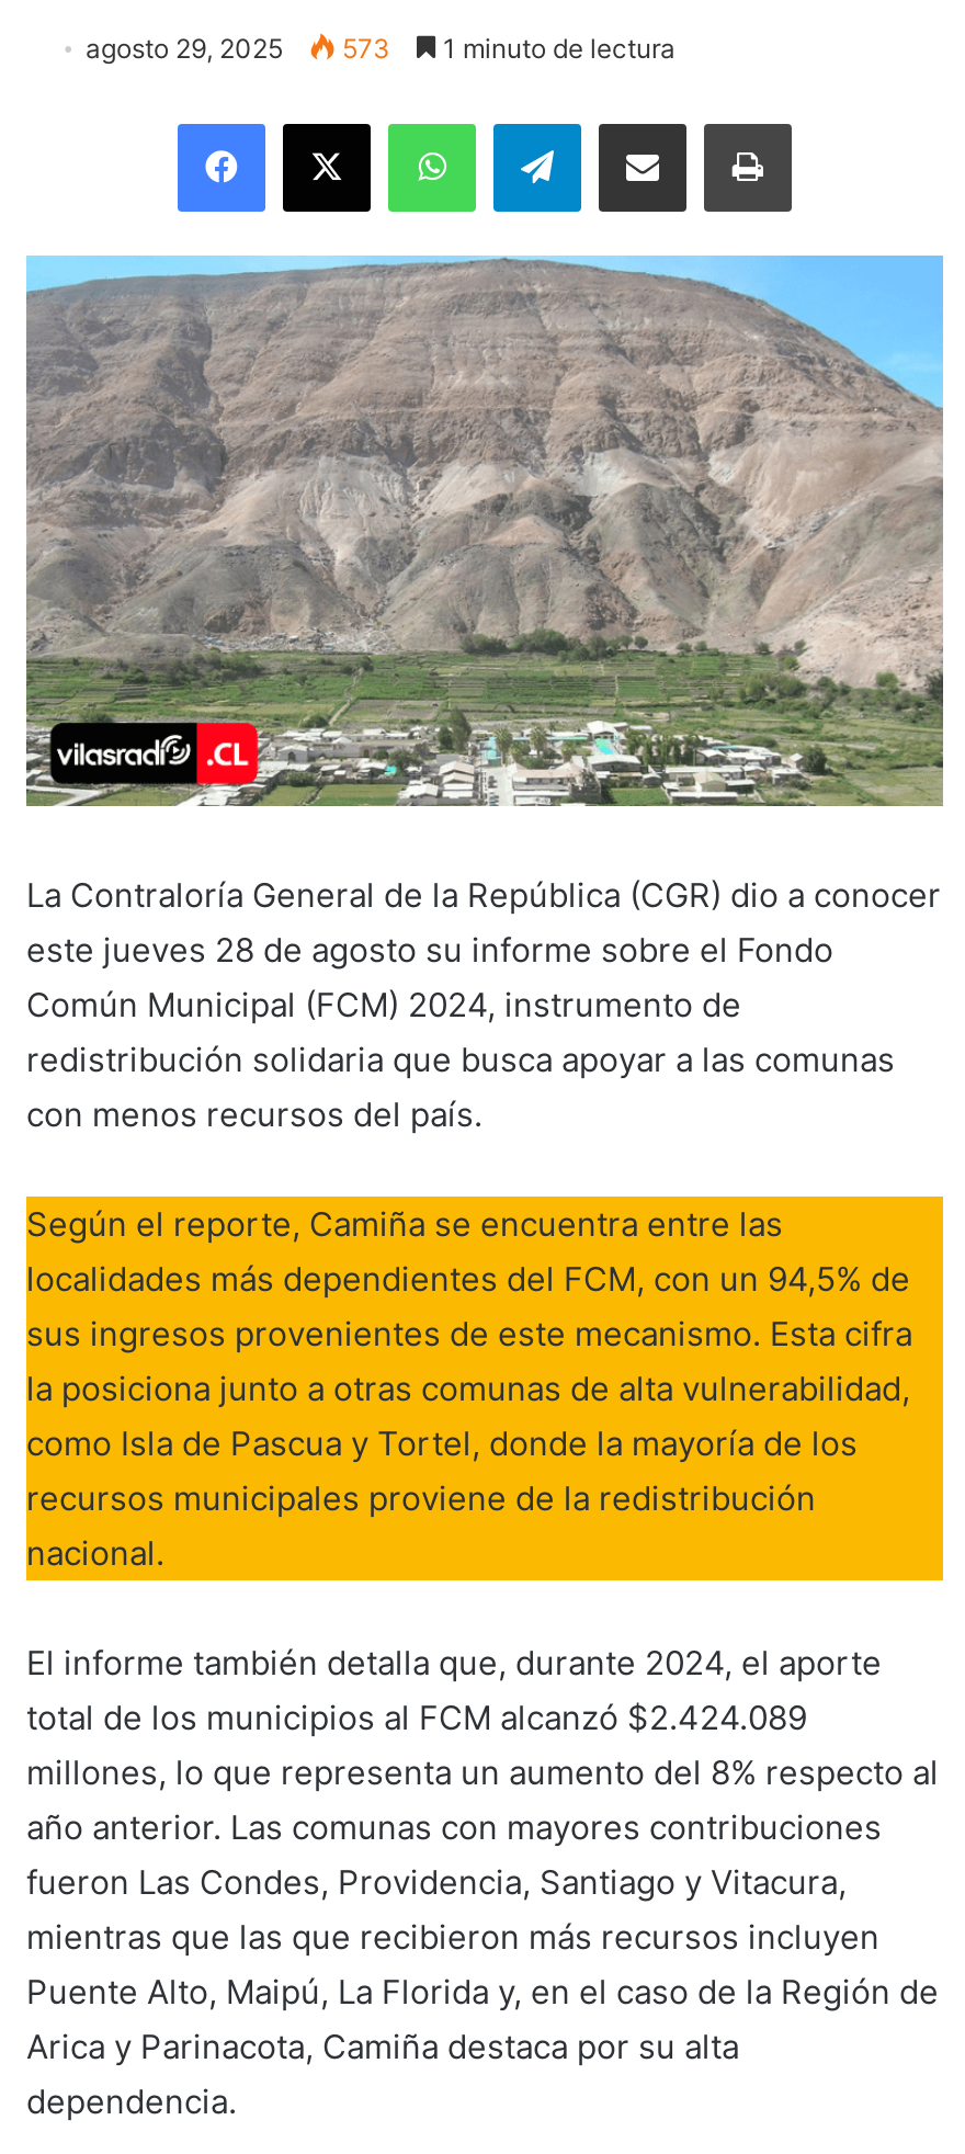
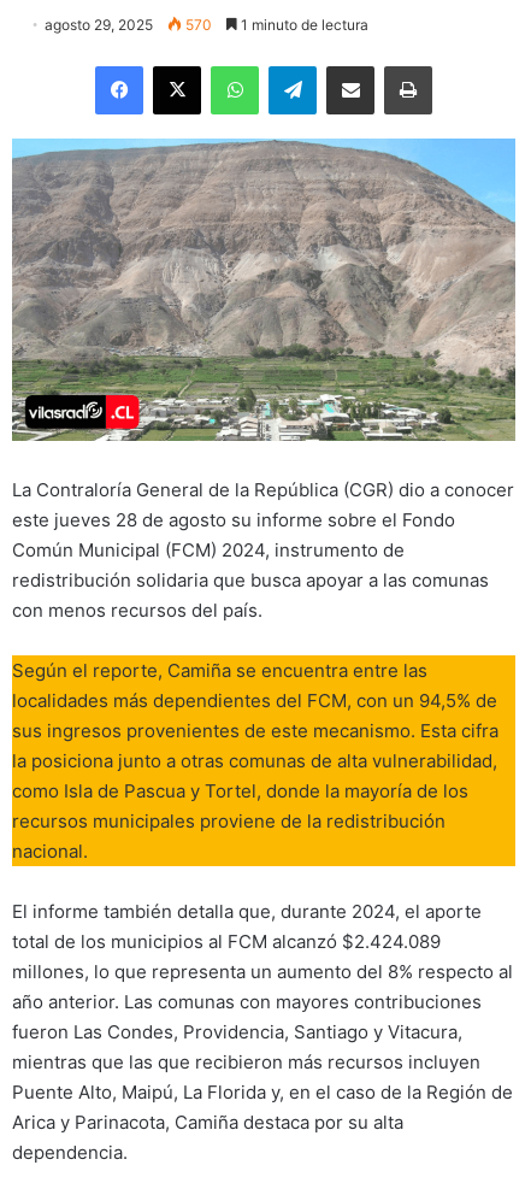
[86,31,675,64] agosto 29, 2025 573 1 minuto de lectura -> [45,15,368,33] agosto 29, 2025 570 1 minuto de lectura

